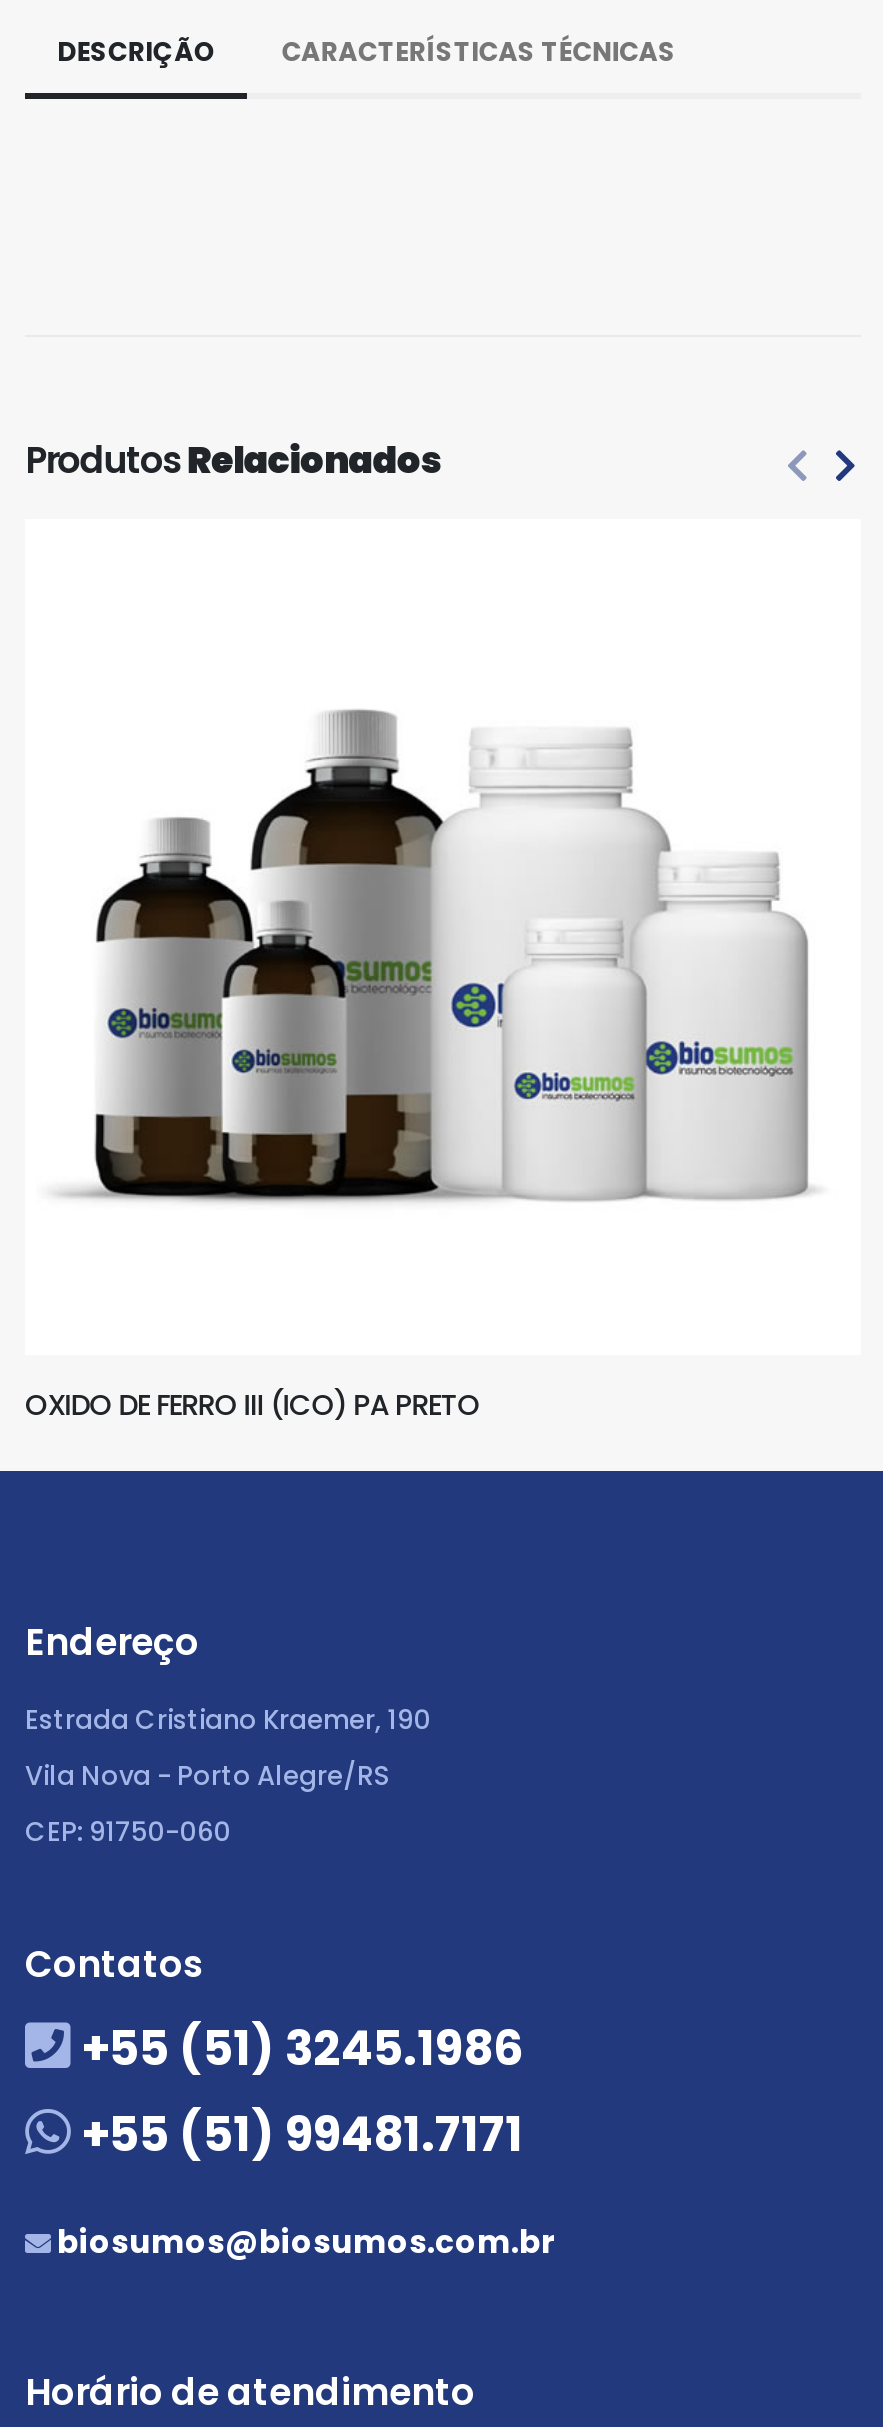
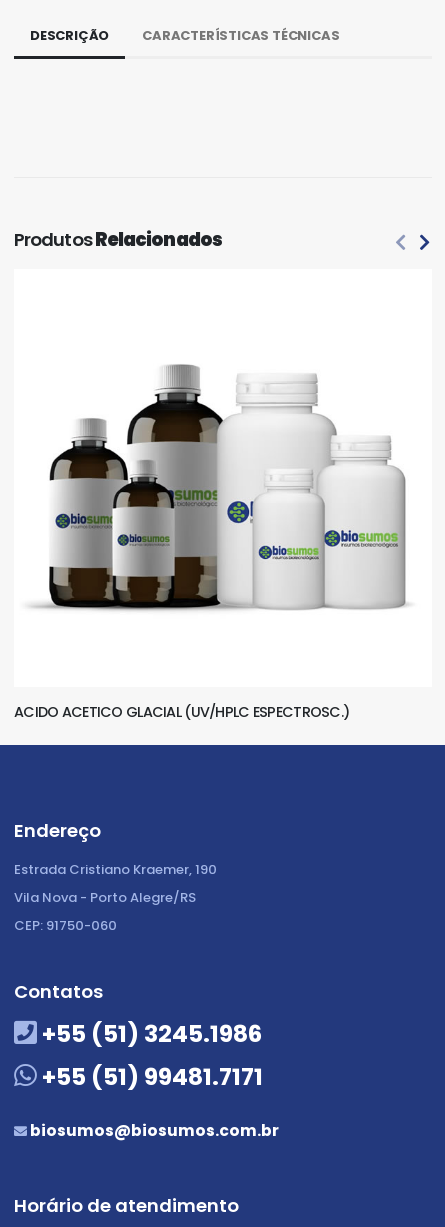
[25,1385,480,1425] OXIDO DE FERRO III (ICO) PA PRETO -> [14,702,349,722] ACIDO ACETICO GLACIAL (UV/HPLC ESPECTROSC.)

